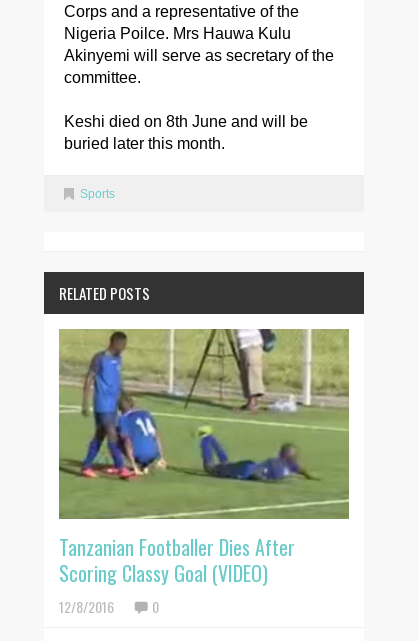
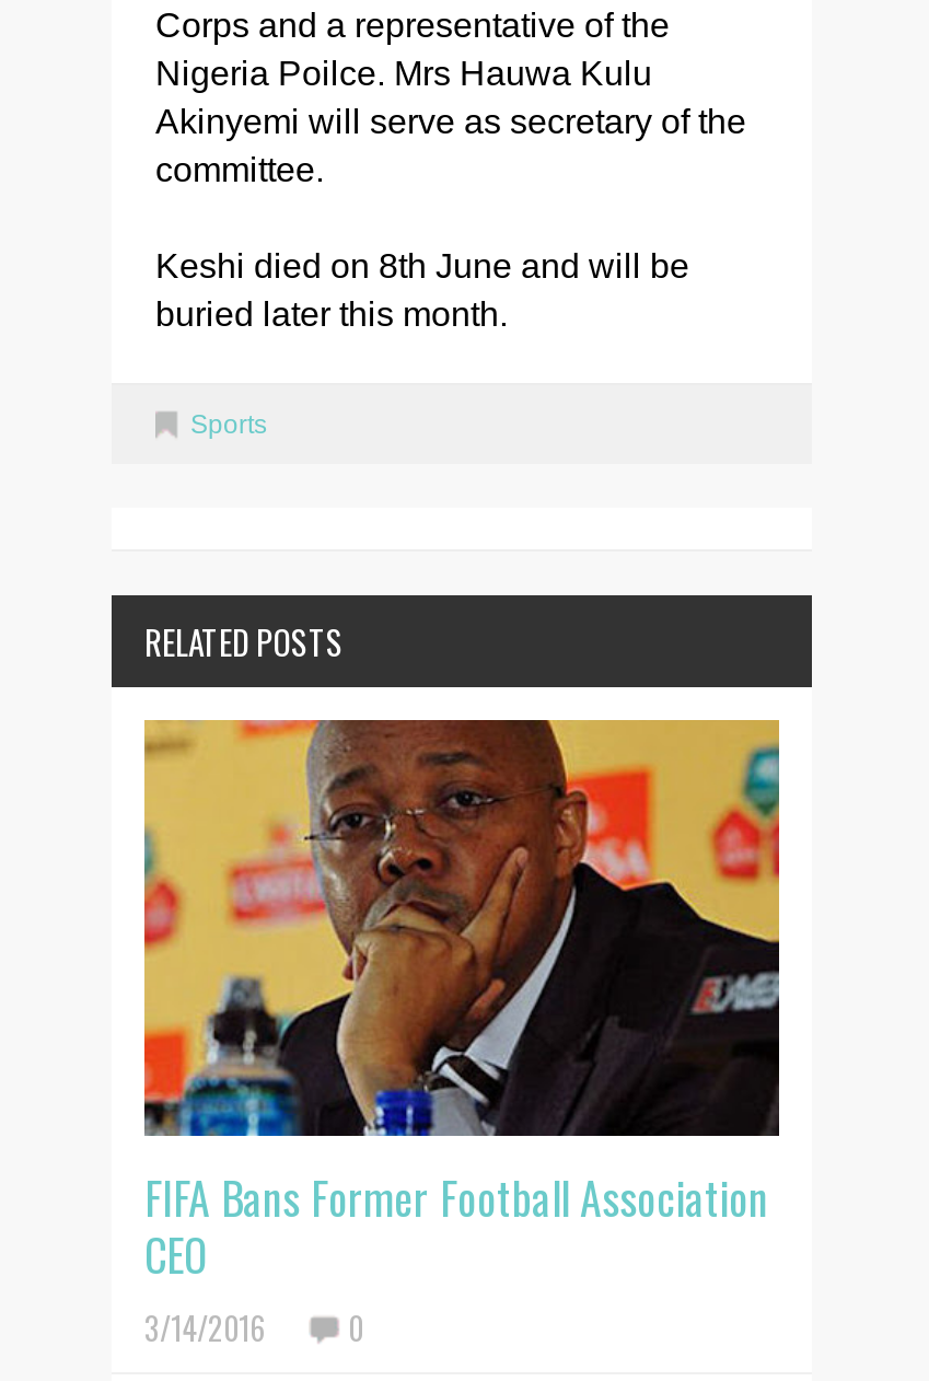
[58,328,350,617] [image] | Tanzanian Footballer Dies After | Scoring Classy Goal (VIDEO) | 12/8/2016 -> [142,718,781,1350] [image] | FIFA Bans Former Football Association | CEO | 3/14/2016

